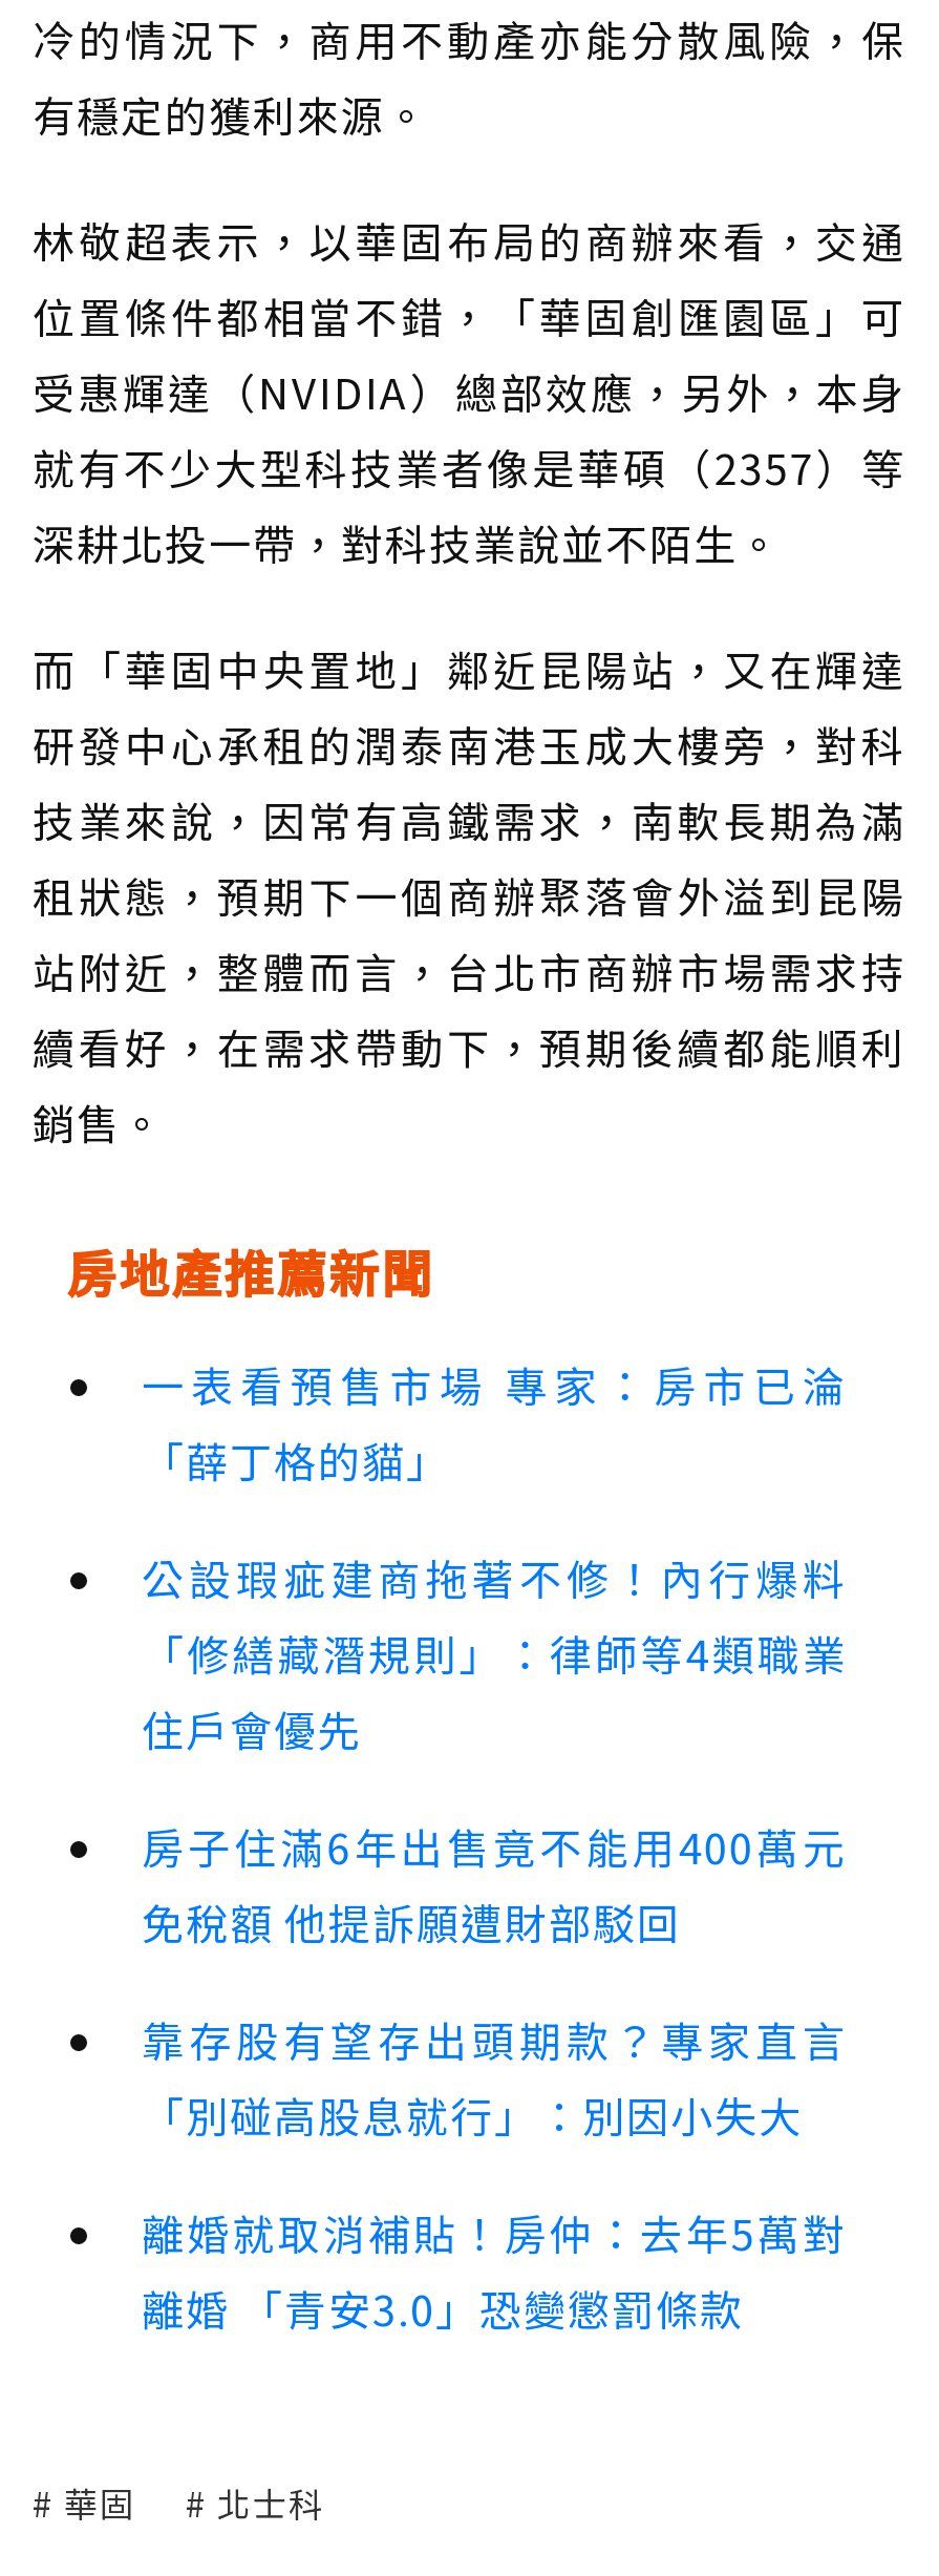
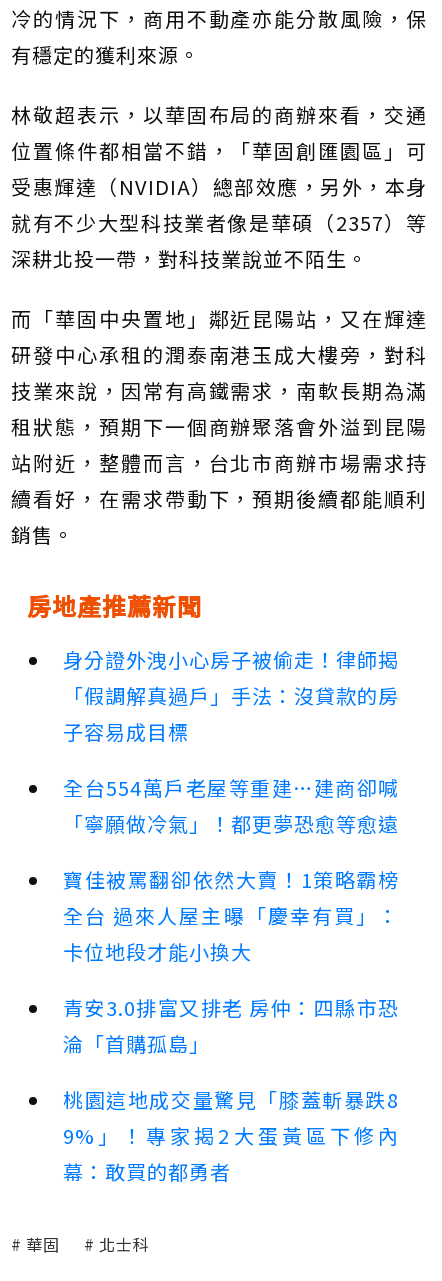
[142,1354,847,1491] 一表看預售市場 專家：房市已淪 | 「薛丁格的貓」 -> [63,645,399,746] 身分證外洩小心房子被偷走！律師揭 | 「假調解真過戶」手法：沒貸款的房 | 子容易成目標
[142,1547,847,1759] 公設瑕疵建商拖著不修！內行爆料 | 「修繕藏潛規則」：律師等4類職業 | 住戶會優先 -> [63,773,399,838] 全台554萬戶老屋等重建…建商卻喊 | 「寧願做冷氣」！都更夢恐愈等愈遠
[142,1816,847,1952] 房子住滿6年出售竟不能用400萬元 | 免稅額 他提訴願遭財部駁回 -> [63,865,399,966] 寶佳被罵翻卻依然大賣！1策略霸榜 | 全台 過來人屋主曝「慶幸有買」： | 卡位地段才能小換大
[142,2009,847,2146] 靠存股有望存出頭期款？專家直言 | 「別碰高股息就行」：別因小失大 -> [63,993,399,1058] 青安3.0排富又排老 房仲：四縣市恐 | 淪「首購孤島」
[142,2202,847,2339] 離婚就取消補貼！房仲：去年5萬對 | 離婚 「青安3.0」恐變懲罰條款 -> [63,1085,399,1186] 桃園這地成交量驚見「膝蓋斬暴跌8 | 9%」！專家揭2大蛋黃區下修內 | 幕：敢買的都勇者

